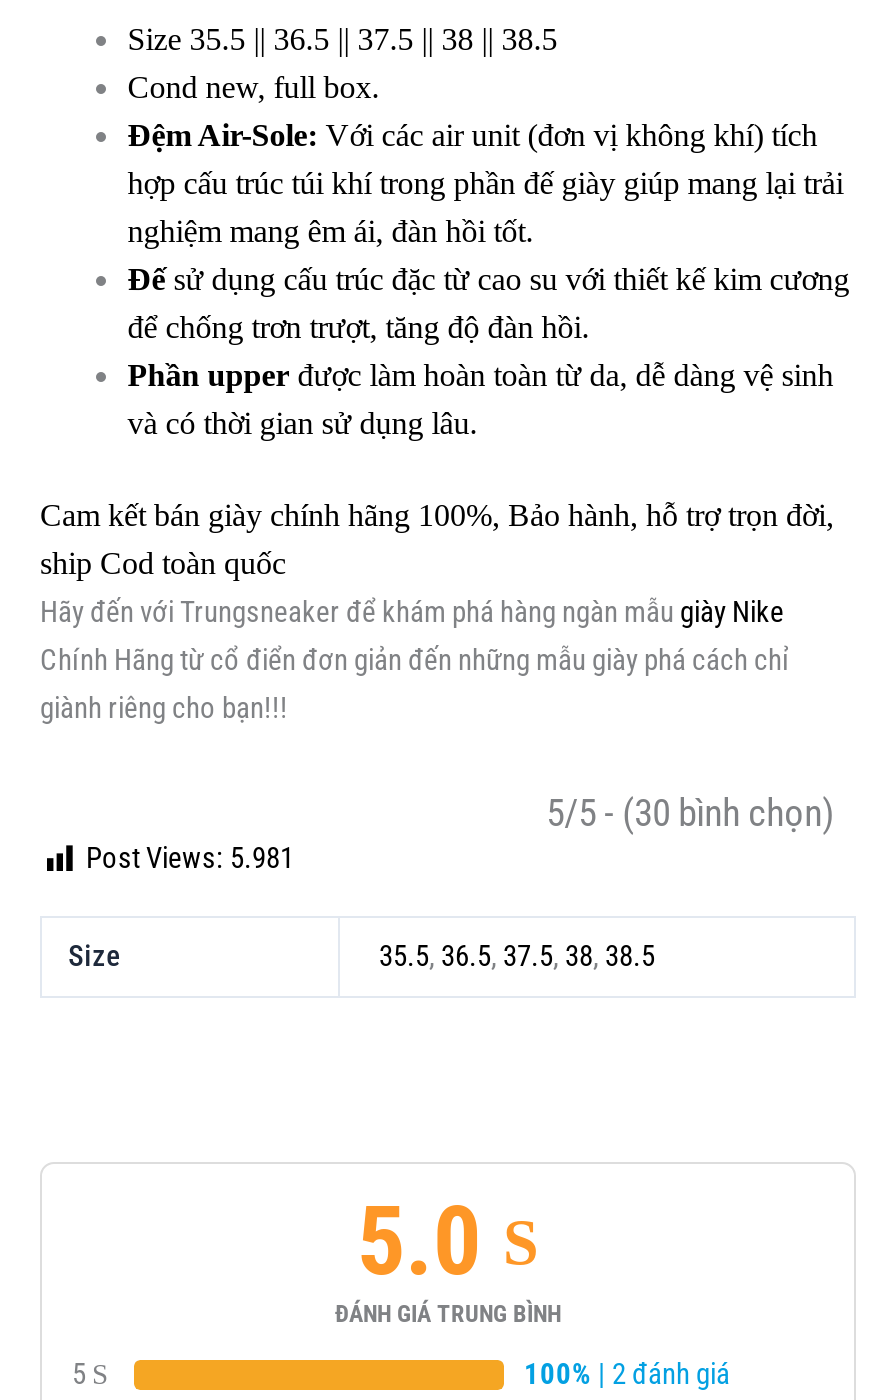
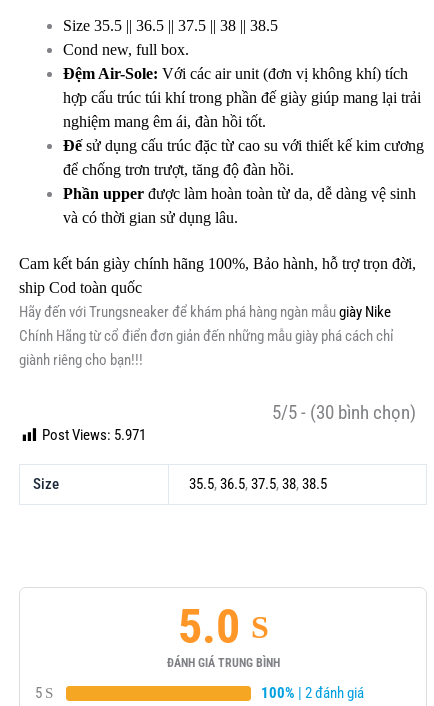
[86,841,294,877] Post Views: 5.981 -> [42,426,146,444] Post Views: 5.971

